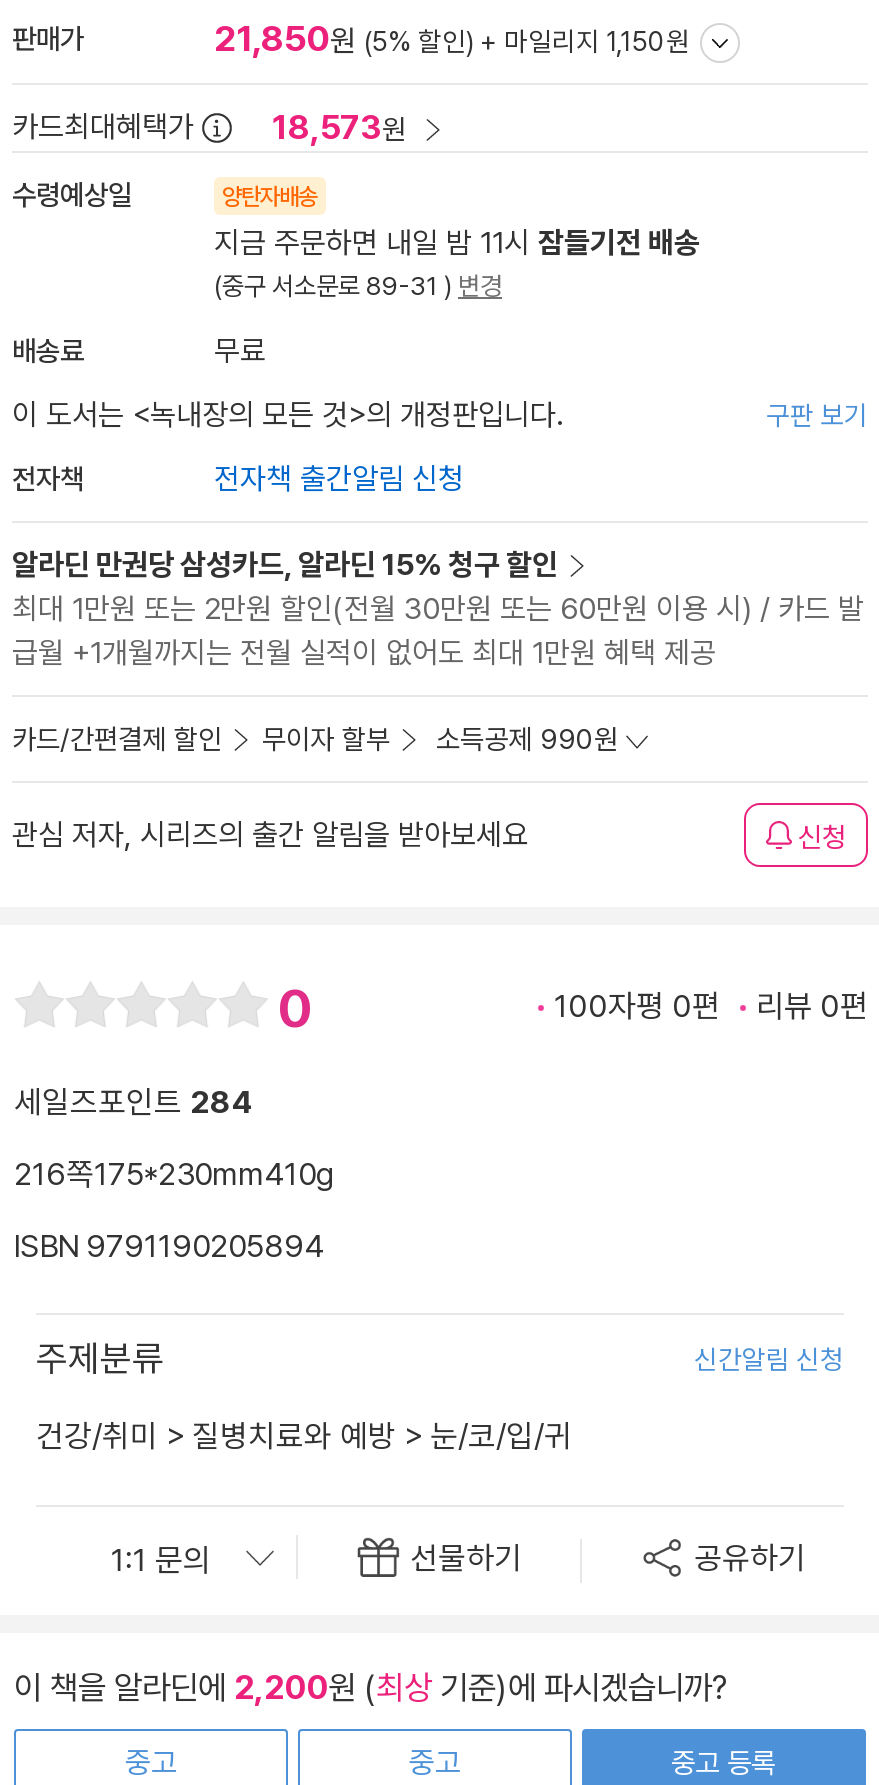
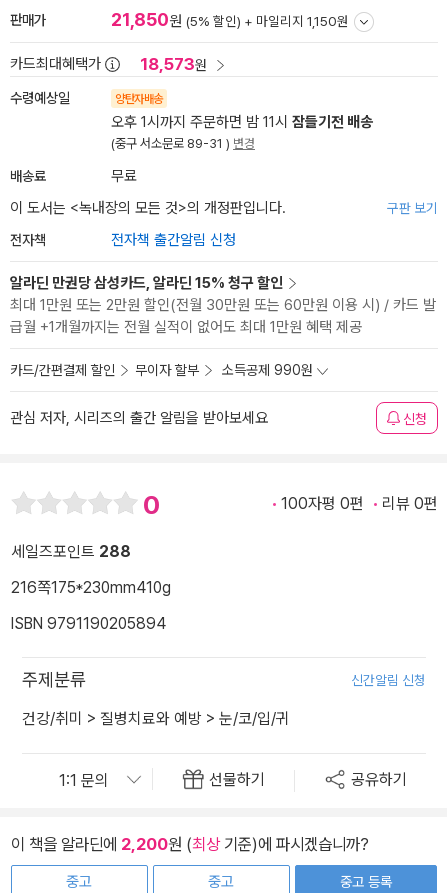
[214,225,700,261] 지금 주문하면 내일 밤 11시 잠들기전 배송 -> [111,113,373,131] 오후 1시까지 주문하면 밤 11시 잠들기전 배송
[14,1084,252,1122] 세일즈포인트 284 -> [11,542,131,561] 세일즈포인트 288

